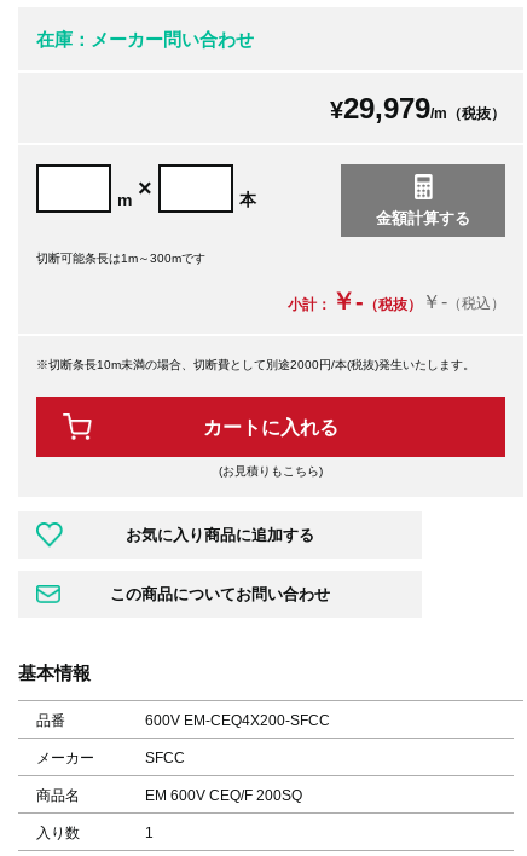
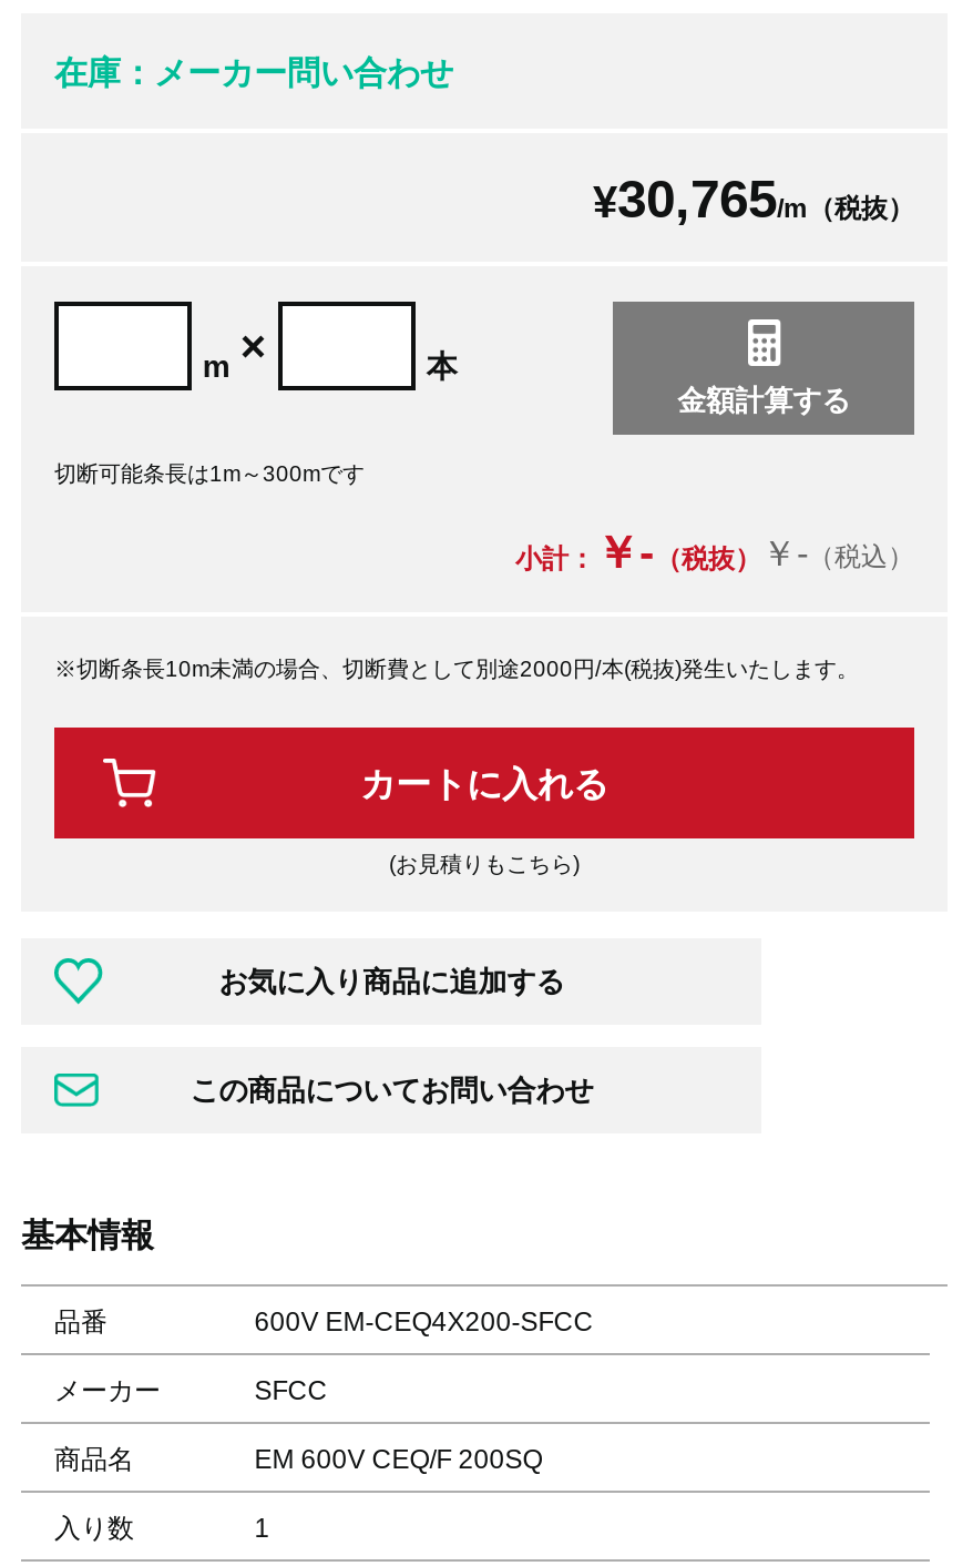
[330,92,505,125] ¥29,979/m（税抜） -> [593,169,914,228] ¥30,765/m（税抜）

